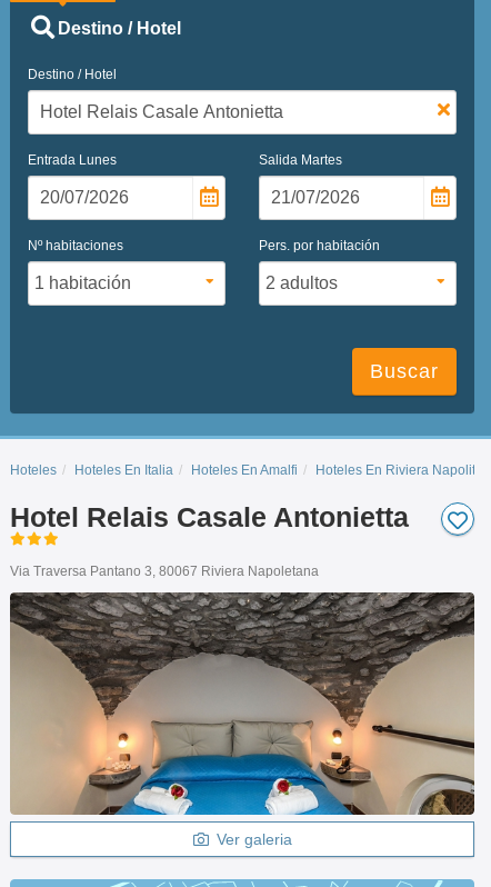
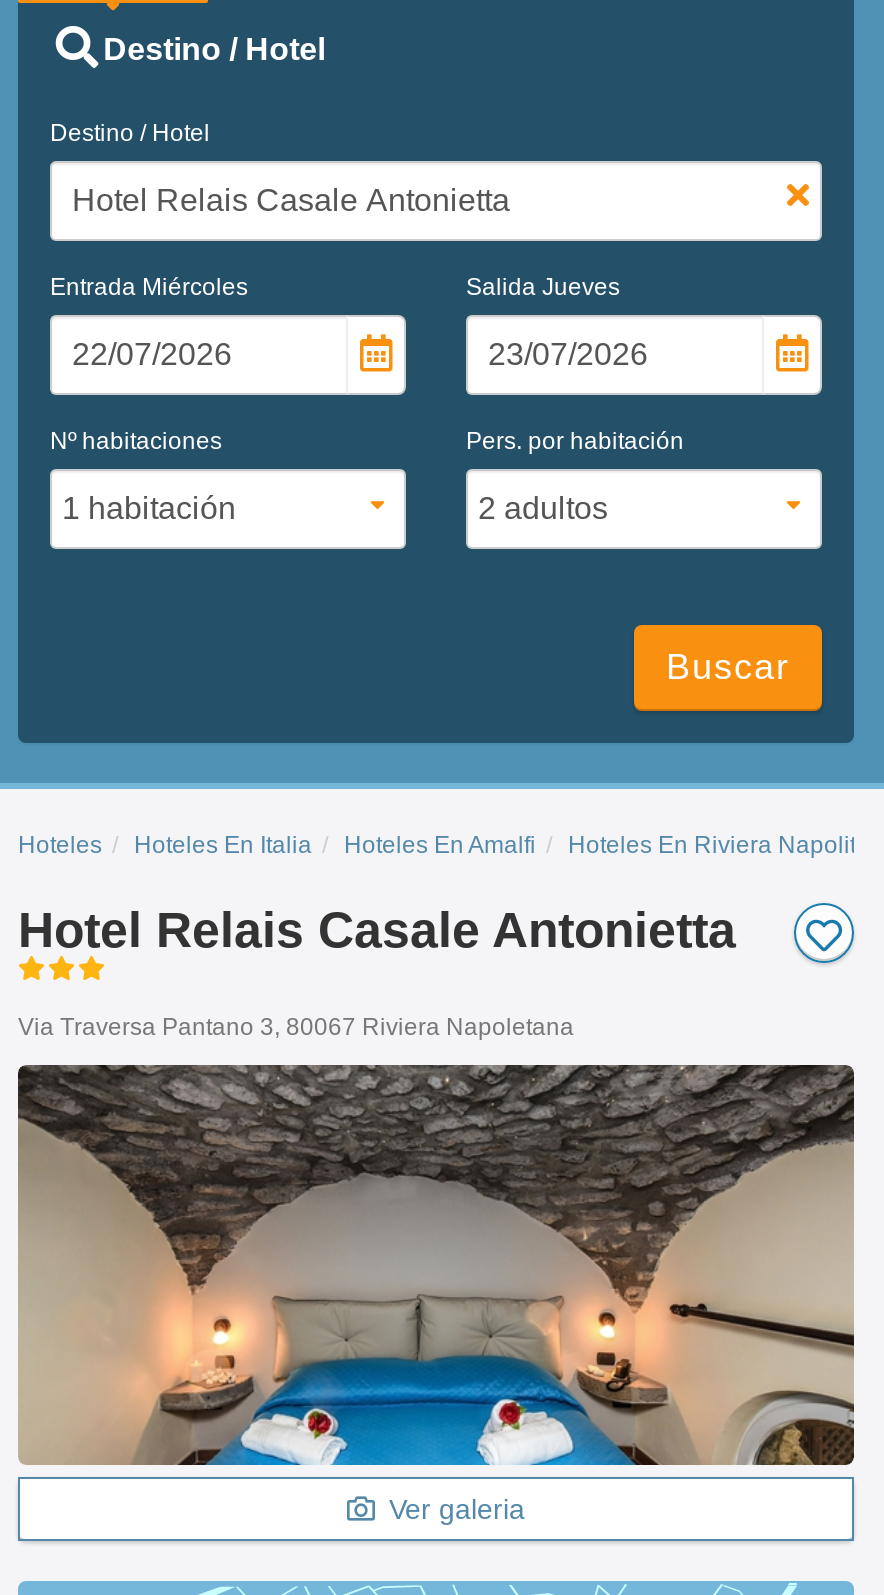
[28,152,117,167] Entrada Lunes -> [50,272,248,300] Entrada Miércoles
[259,152,342,167] Salida Martes -> [466,272,620,300] Salida Jueves

